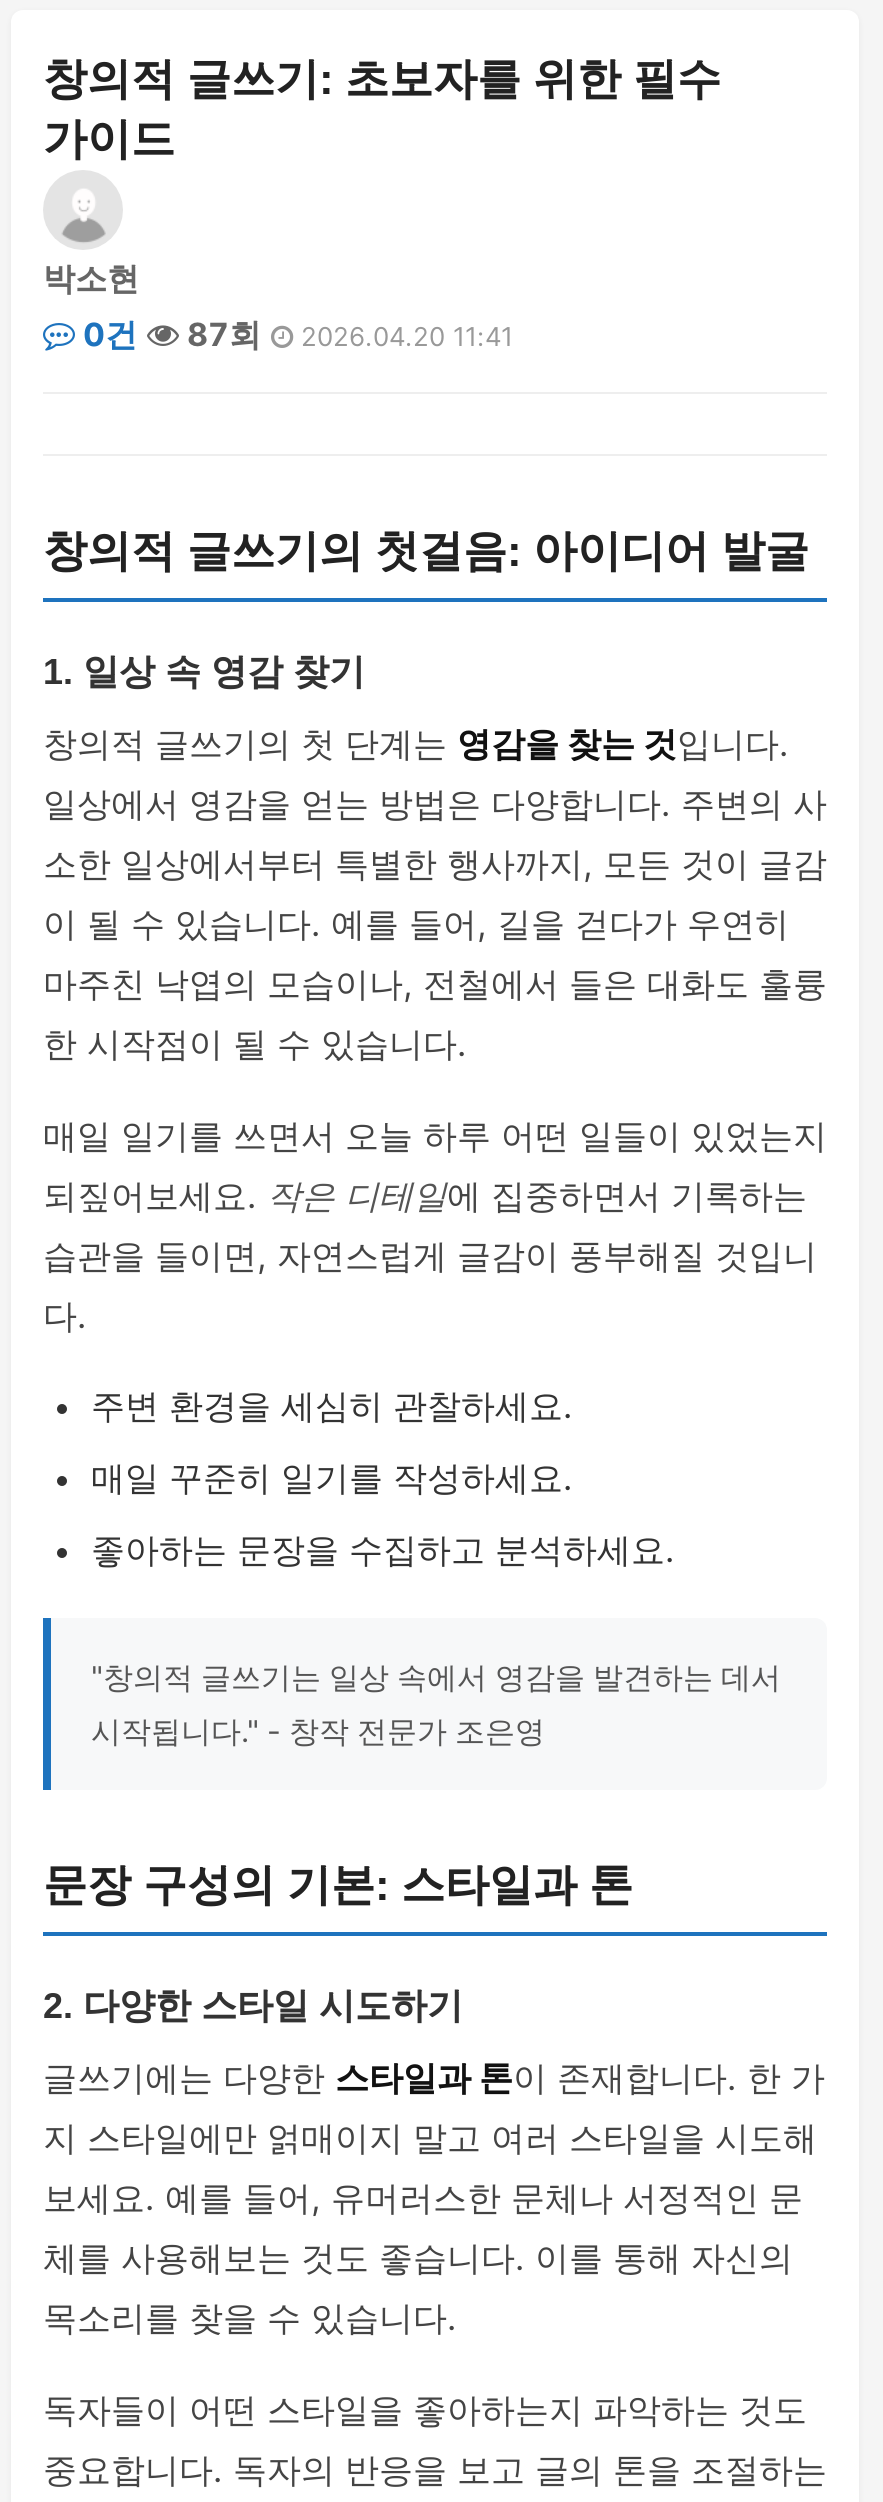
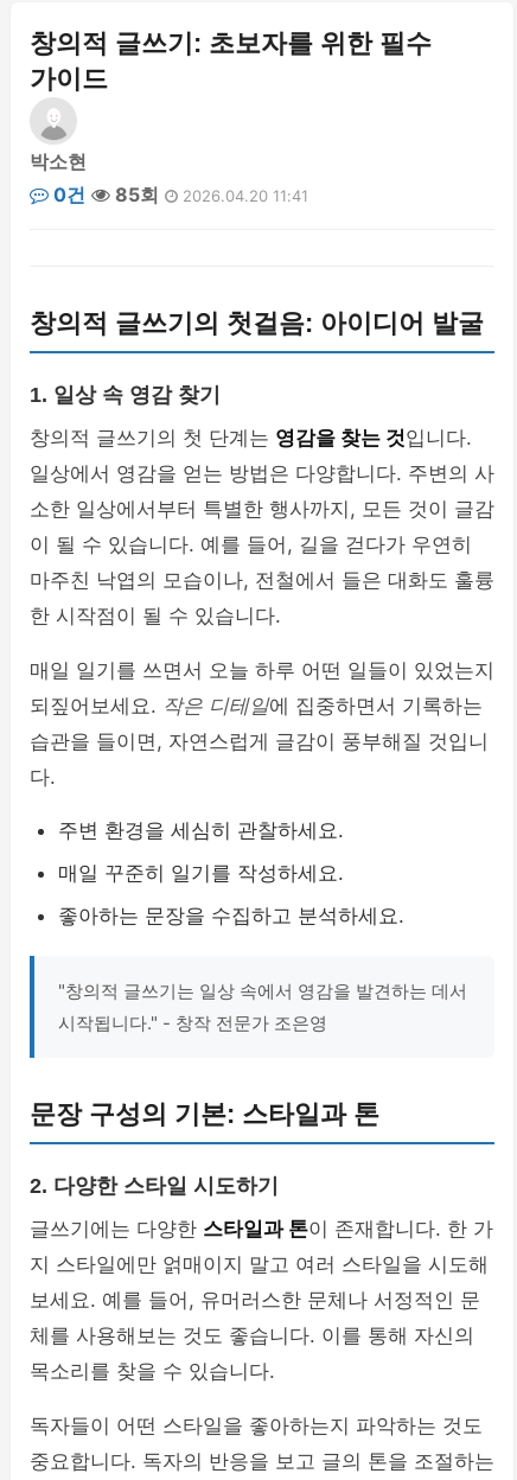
[75,314,513,354] 0건 87회 2026.04.20 11:41 -> [49,183,308,206] 0건 85회 2026.04.20 11:41

